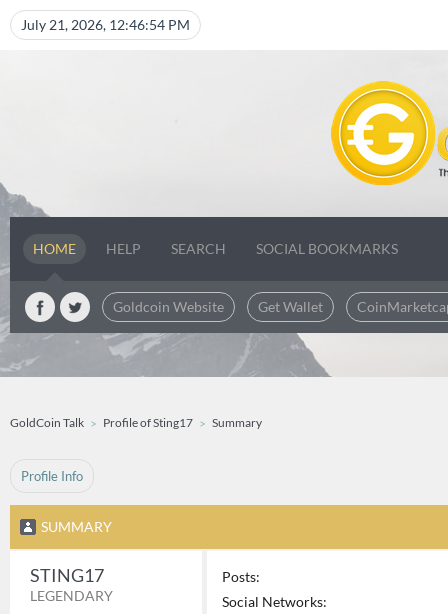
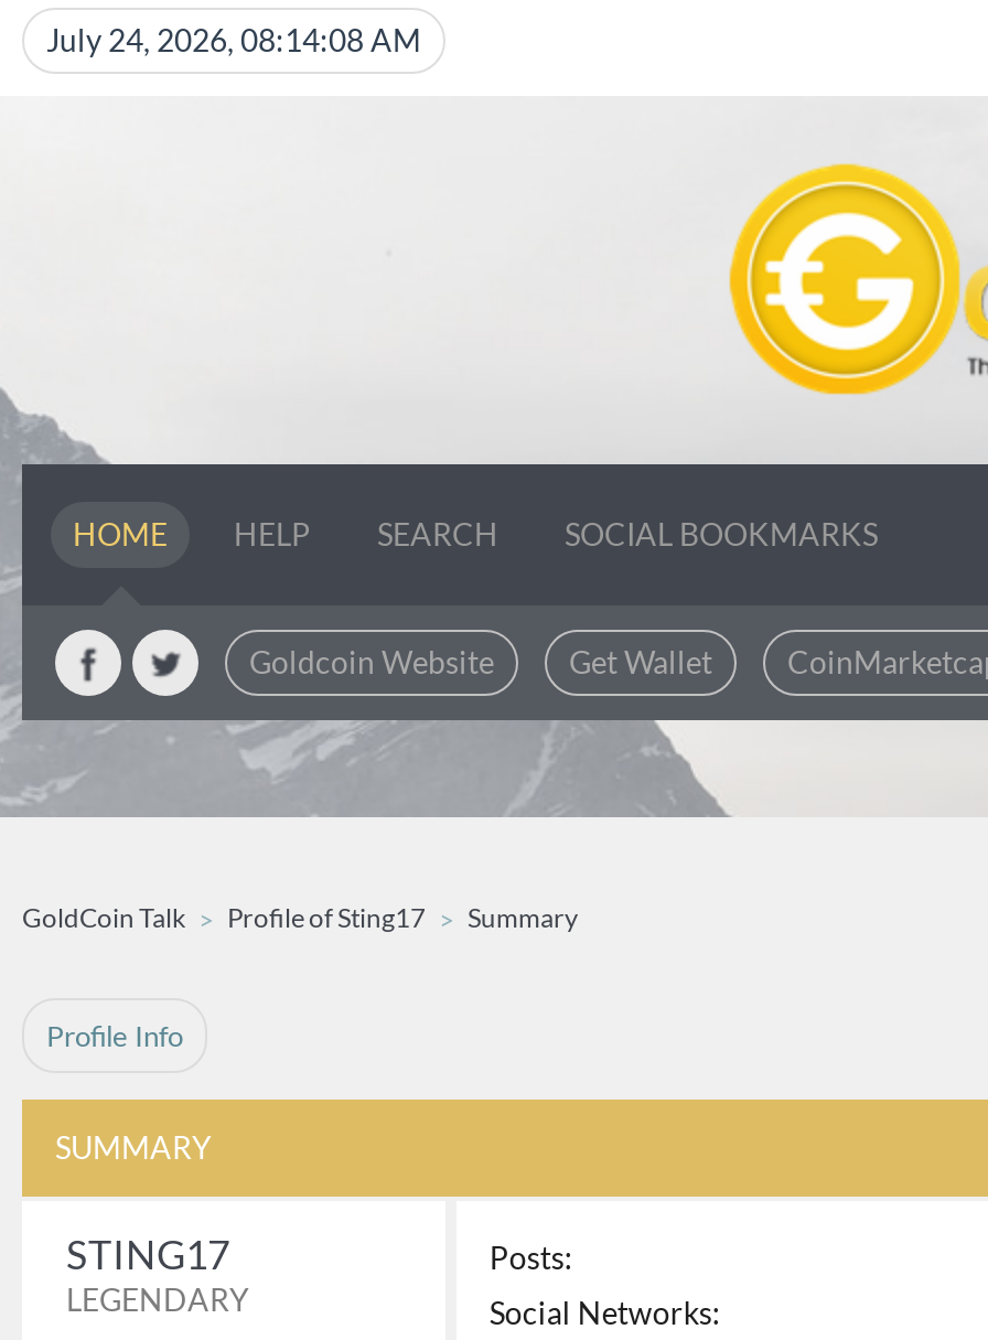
[21,16,190,33] July 21, 2026, 12:46:54 PM -> [46,21,421,58] July 24, 2026, 08:14:08 AM

